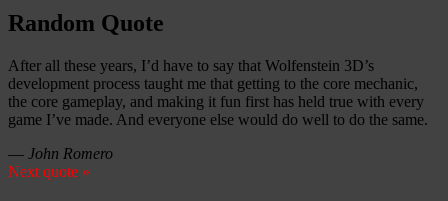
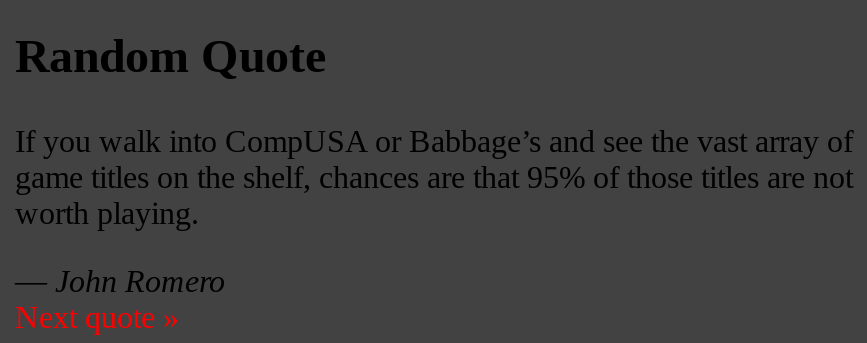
[8,57,428,128] After all these years, I’d have to say that Wolfenstein 3D’s | development process taught me that getting to the core mechanic, | the core gameplay, and making it fun first has held true with every | game I’ve made. And everyone else would do well to do the same. -> [15,124,853,230] If you walk into CompUSA or Babbage’s and see the vast array of | game titles on the shelf, chances are that 95% of those titles are not | worth playing.

